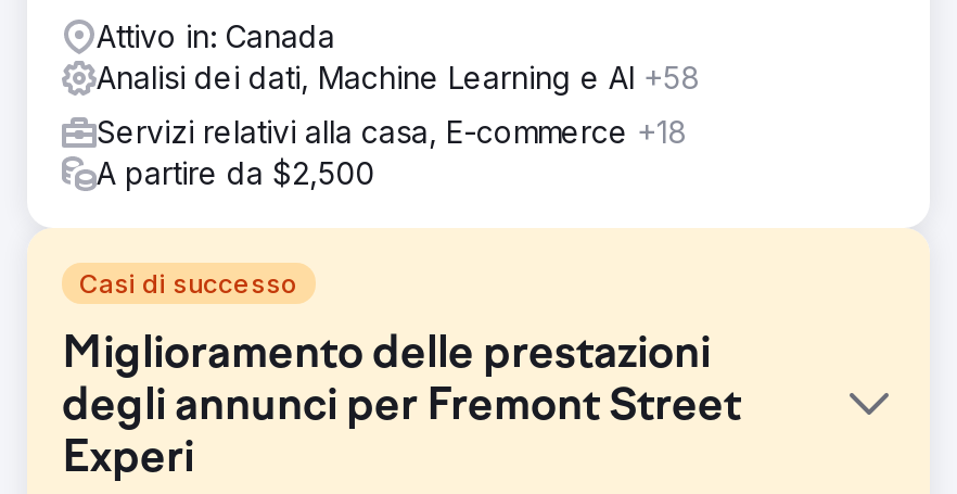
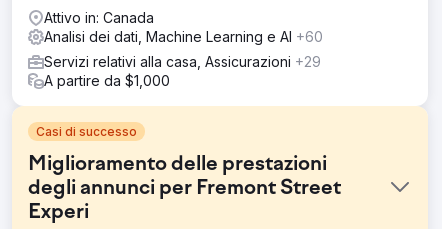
[97,58,700,95] Analisi dei dati, Machine Learning e AI +58 -> [44,28,323,45] Analisi dei dati, Machine Learning e AI +60
[97,112,687,149] Servizi relativi alla casa, E-commerce +18 -> [44,53,321,70] Servizi relativi alla casa, Assicurazioni +29
[97,153,374,190] A partire da $2,500 -> [44,72,170,89] A partire da $1,000

